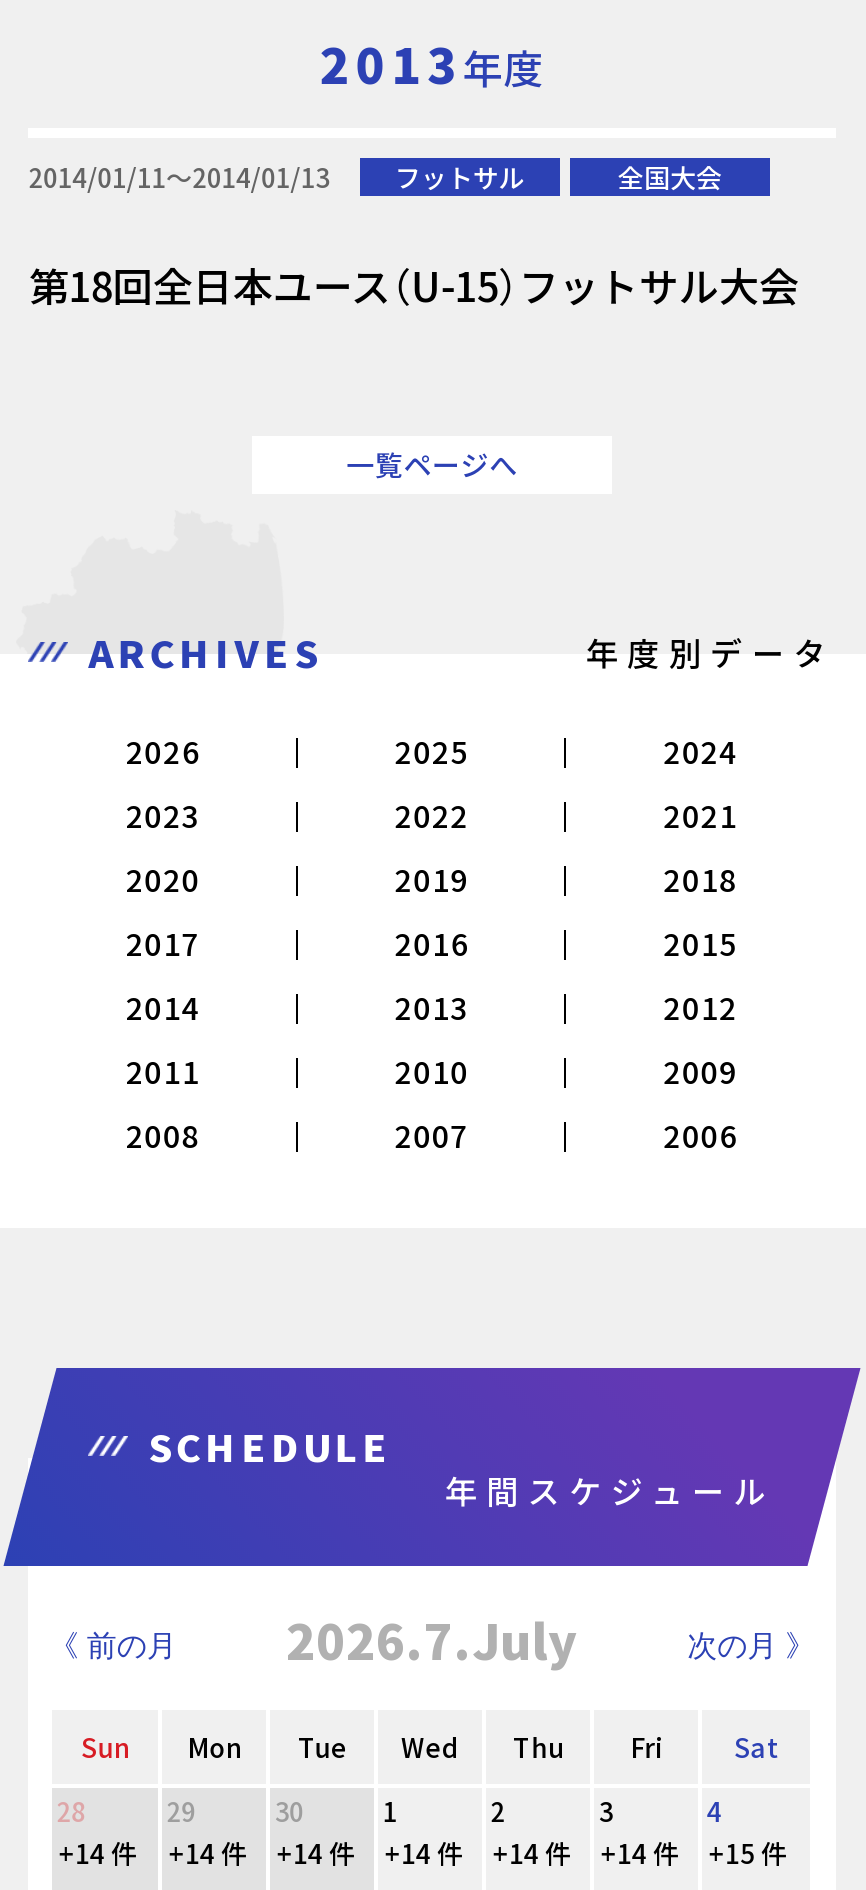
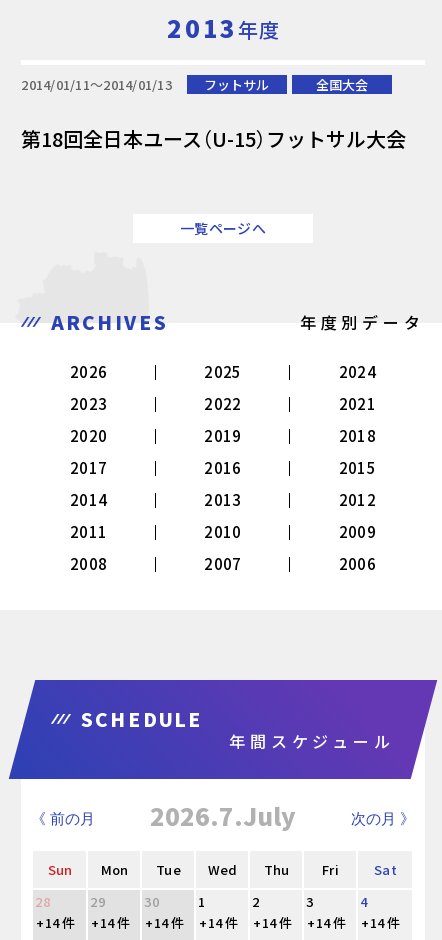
[59,1833,787,1871] +14 件 +14 件 +14 件 +14 件 +14 件 +14 件 +15 件 -> [36,912,401,931] +14 件 +14 件 +14 件 +14 件 +14 件 +14 件 +14 件

